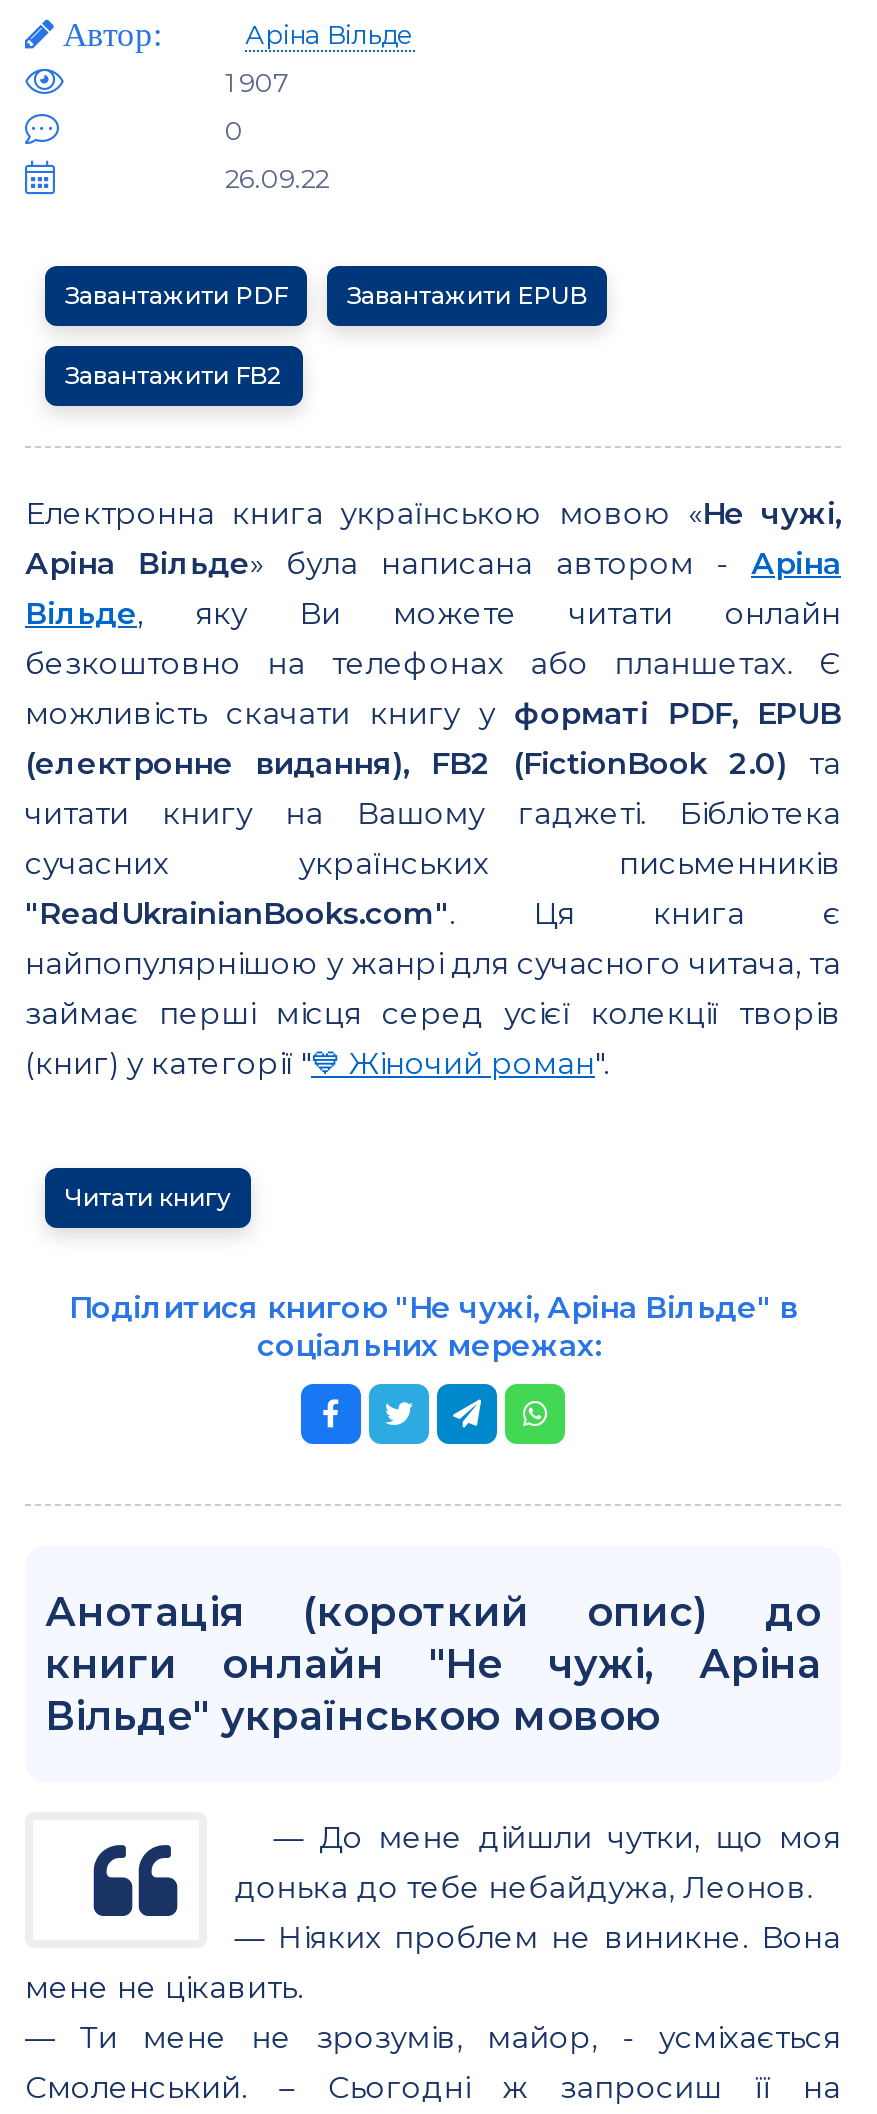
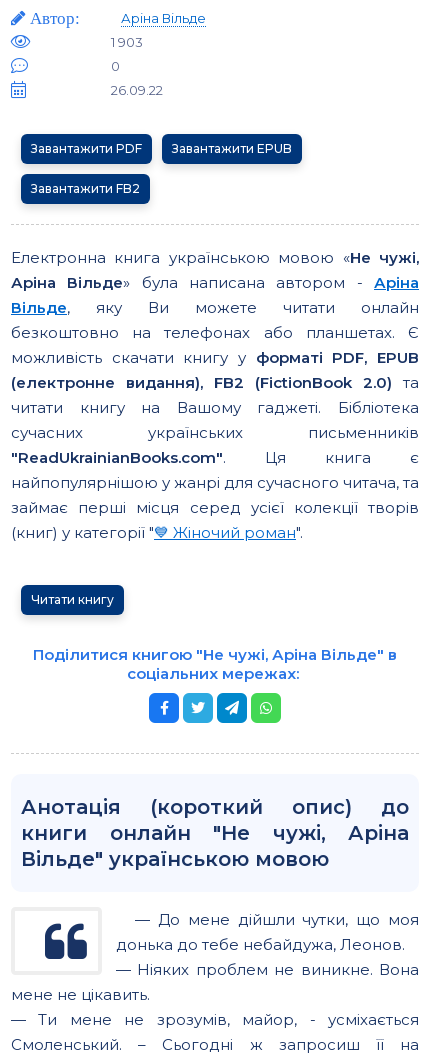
[225,66,287,98] 1 907 -> [111,34,143,50] 1 903

